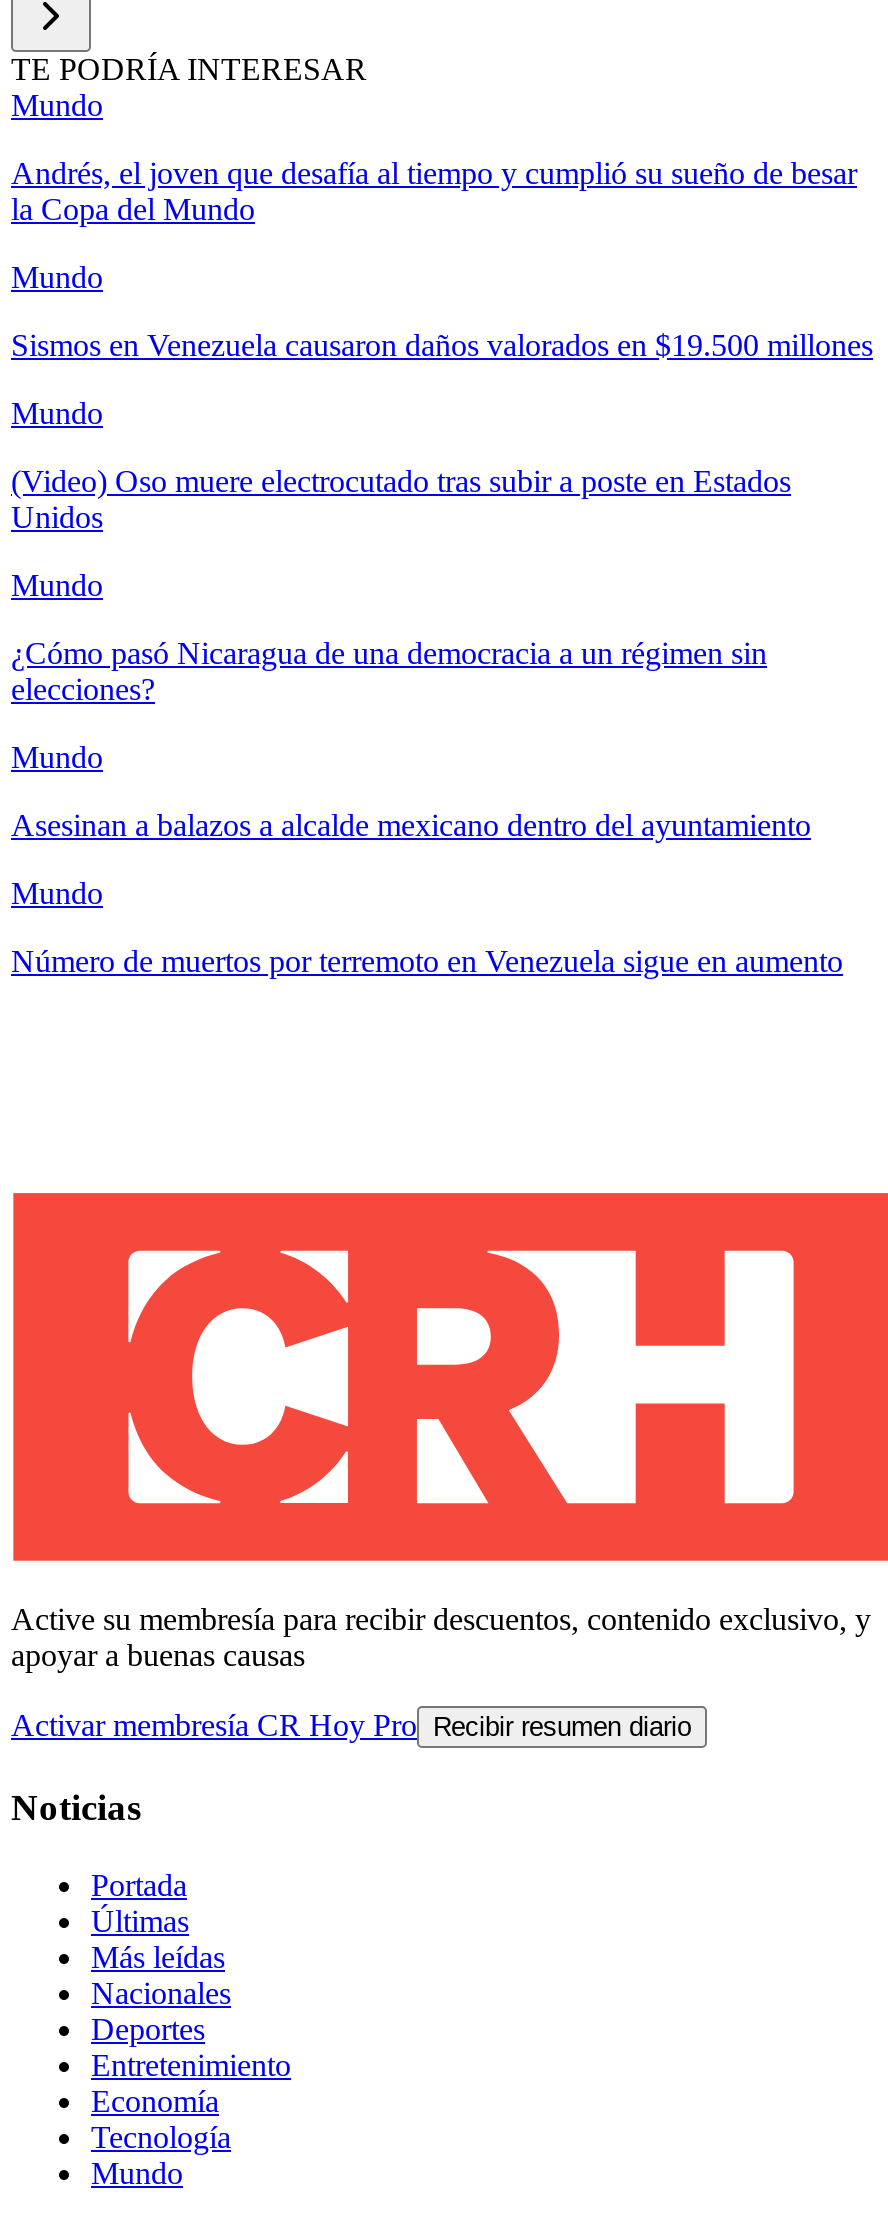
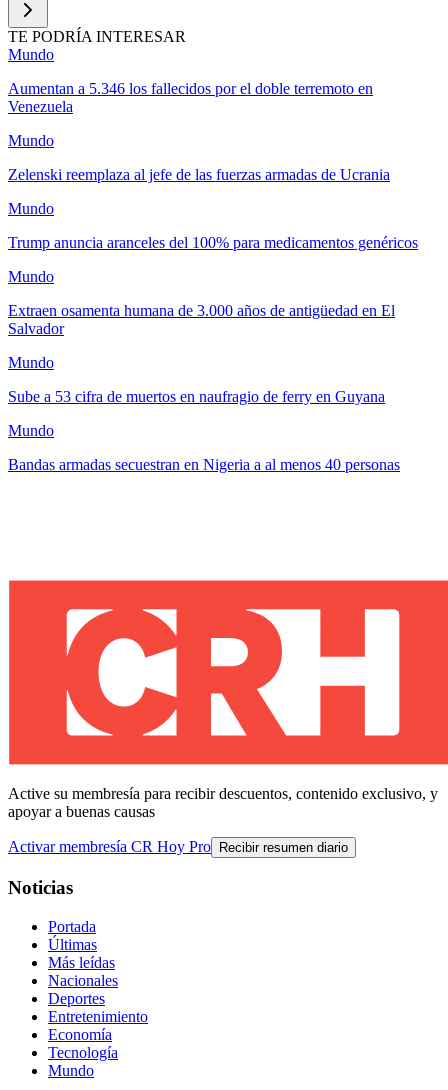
[11,156,857,226] Andrés, el joven que desafía al tiempo y cumplió su sueño de besar | la Copa del Mundo -> [8,80,373,115] Aumentan a 5.346 los fallecidos por el doble terremoto en | Venezuela
[11,328,873,362] Sismos en Venezuela causaron daños valorados en $19.500 millones -> [8,166,390,183] Zelenski reemplaza al jefe de las fuerzas armadas de Ucrania
[11,464,791,534] (Video) Oso muere electrocutado tras subir a poste en Estados | Unidos -> [8,234,418,251] Trump anuncia aranceles del 100% para medicamentos genéricos
[11,636,767,706] ¿Cómo pasó Nicaragua de una democracia a un régimen sin | elecciones? -> [8,302,395,337] Extraen osamenta humana de 3.000 años de antigüedad en El | Salvador
[11,808,811,842] Asesinan a balazos a alcalde mexicano dentro del ayuntamiento -> [8,388,385,405] Sube a 53 cifra de muertos en naufragio de ferry en Guyana
[11,944,843,978] Número de muertos por terremoto en Venezuela sigue en aumento -> [8,456,400,473] Bandas armadas secuestran en Nigeria a al menos 40 personas

